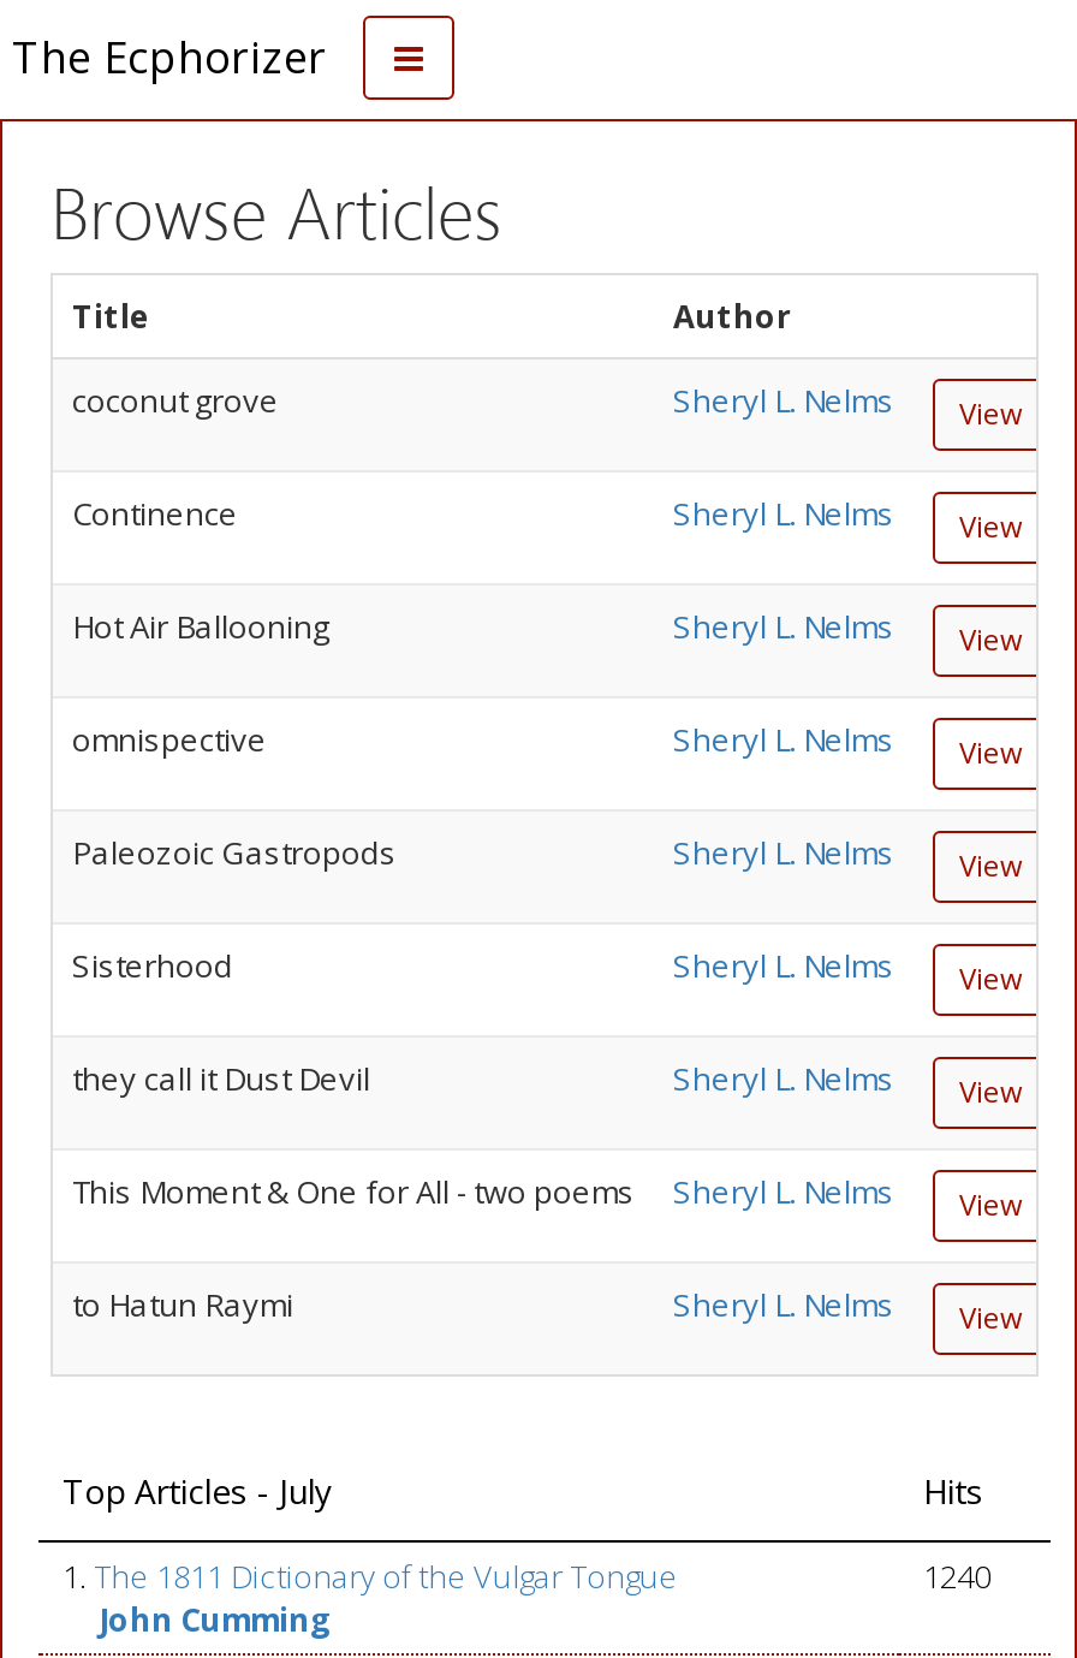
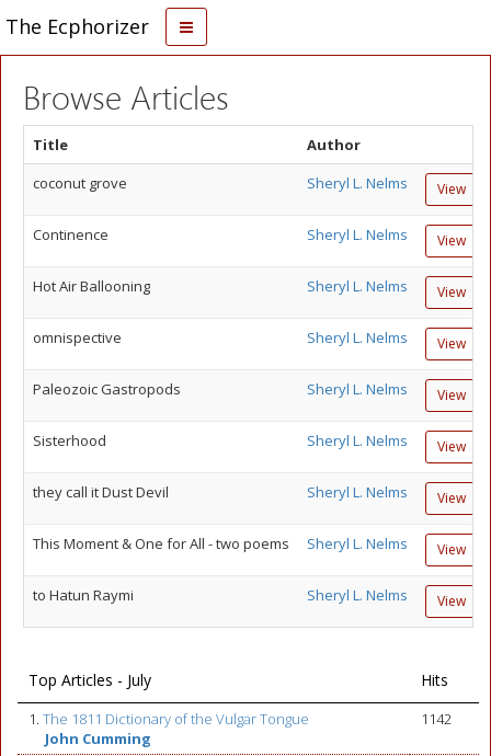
[923,1555,990,1598] 1240 -> [421,709,452,729] 1142

